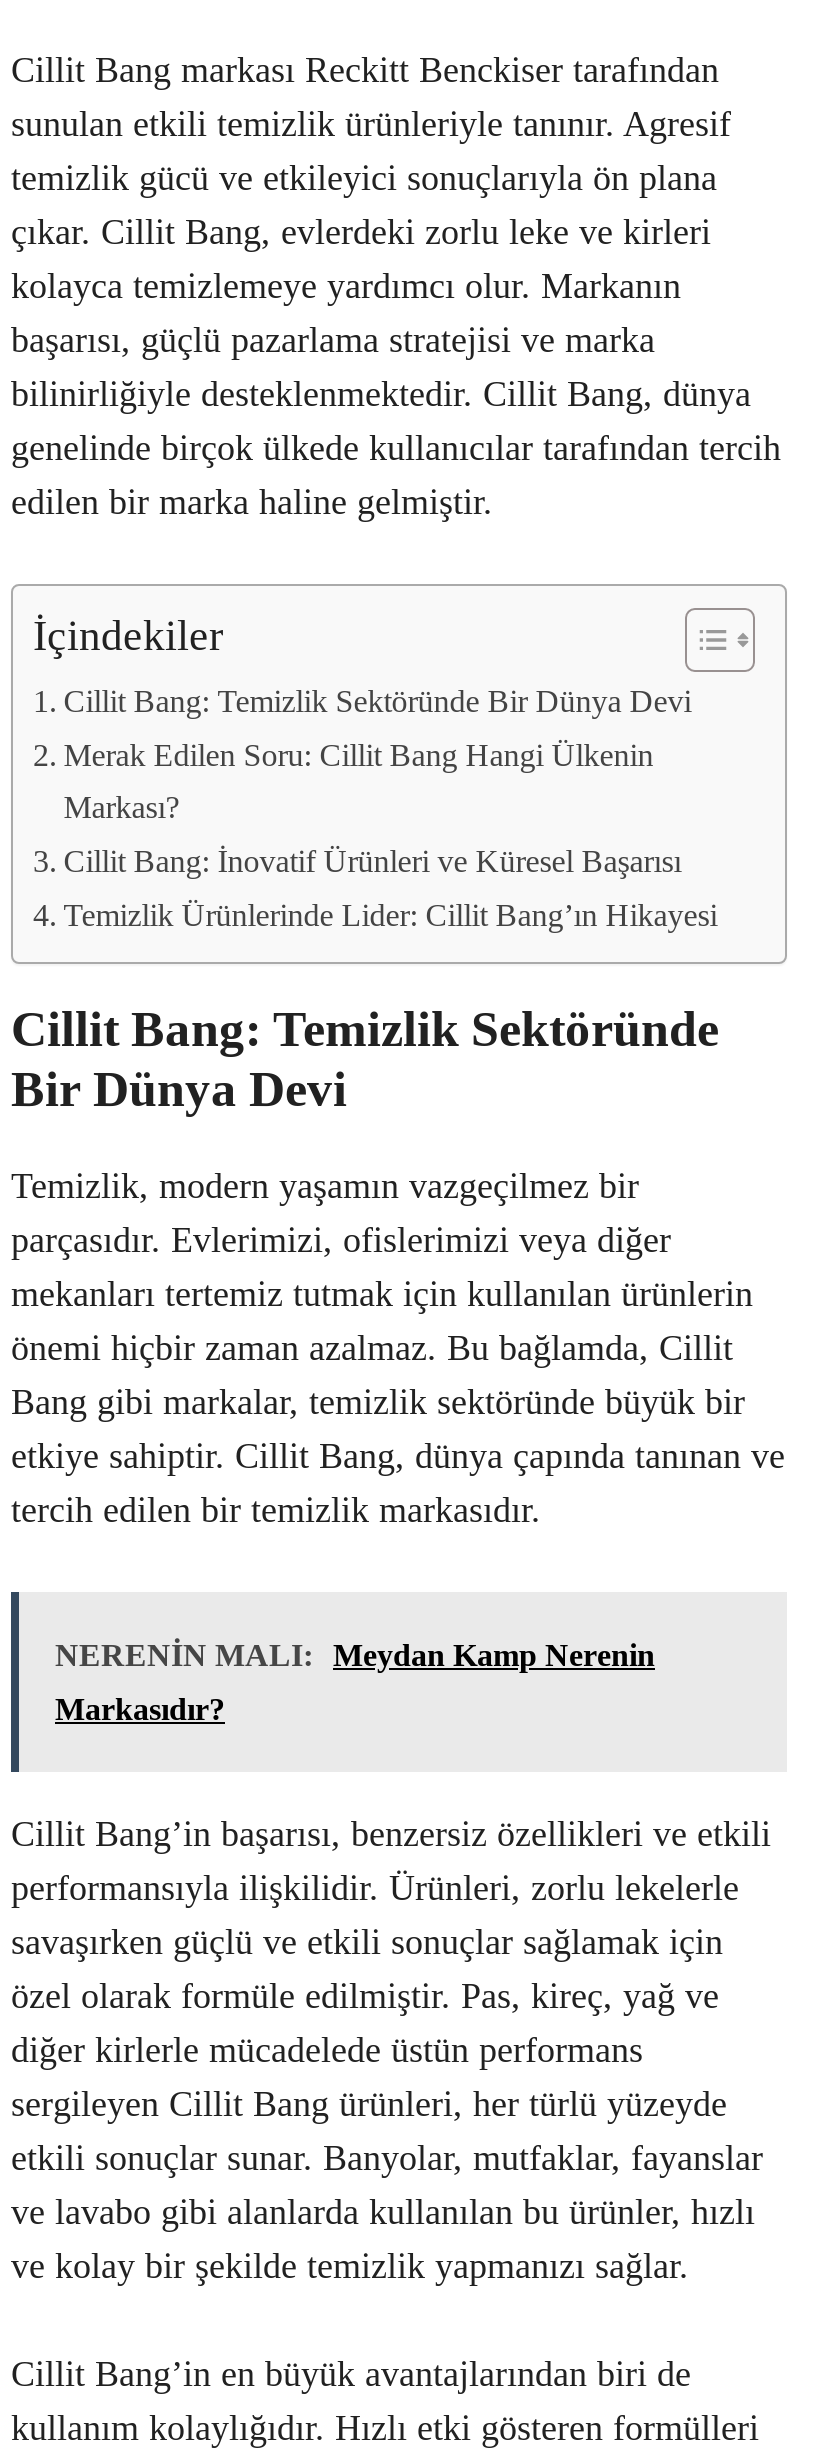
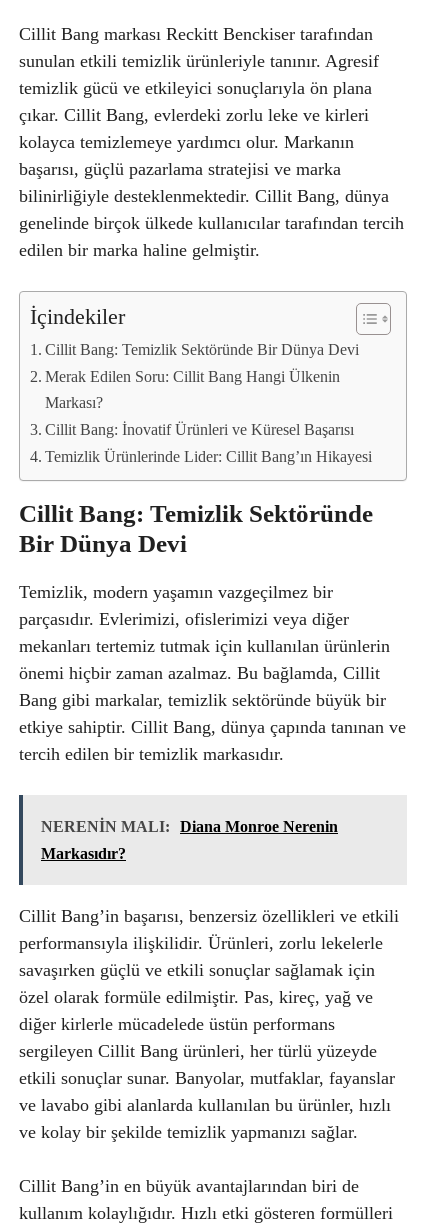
[55,1637,655,1671] NERENİN MALI: Meydan Kamp Nerenin -> [41,817,338,834] NERENİN MALI: Diana Monroe Nerenin

